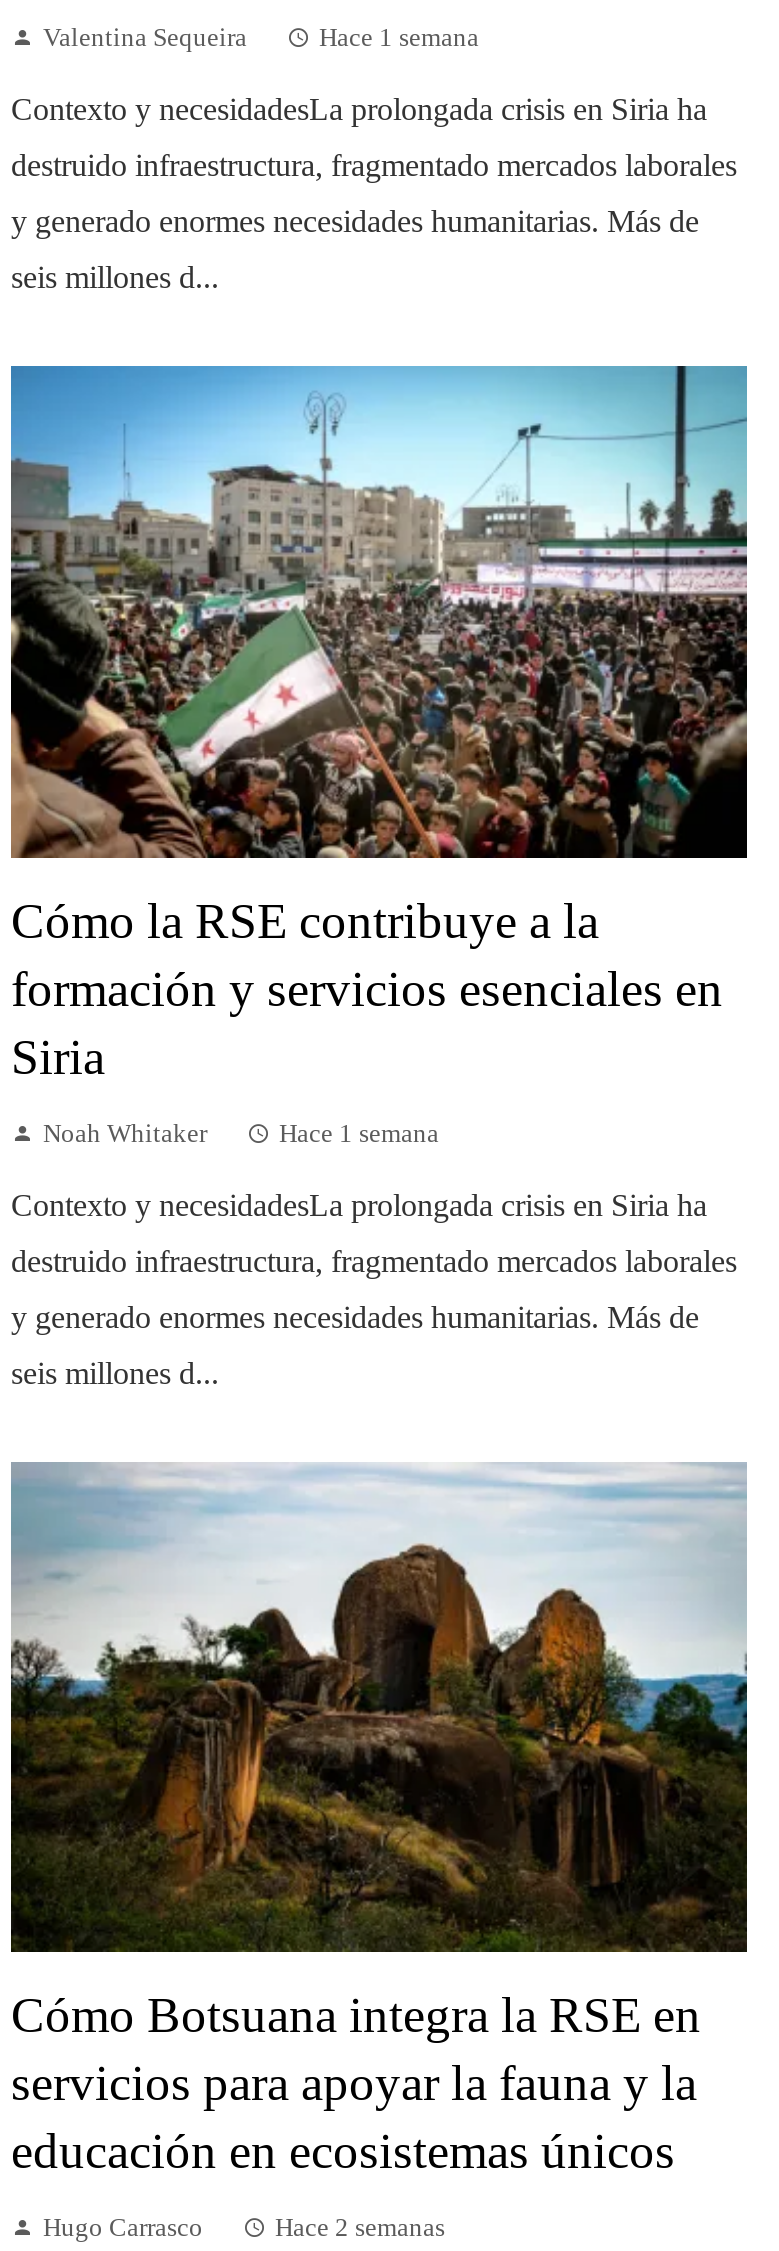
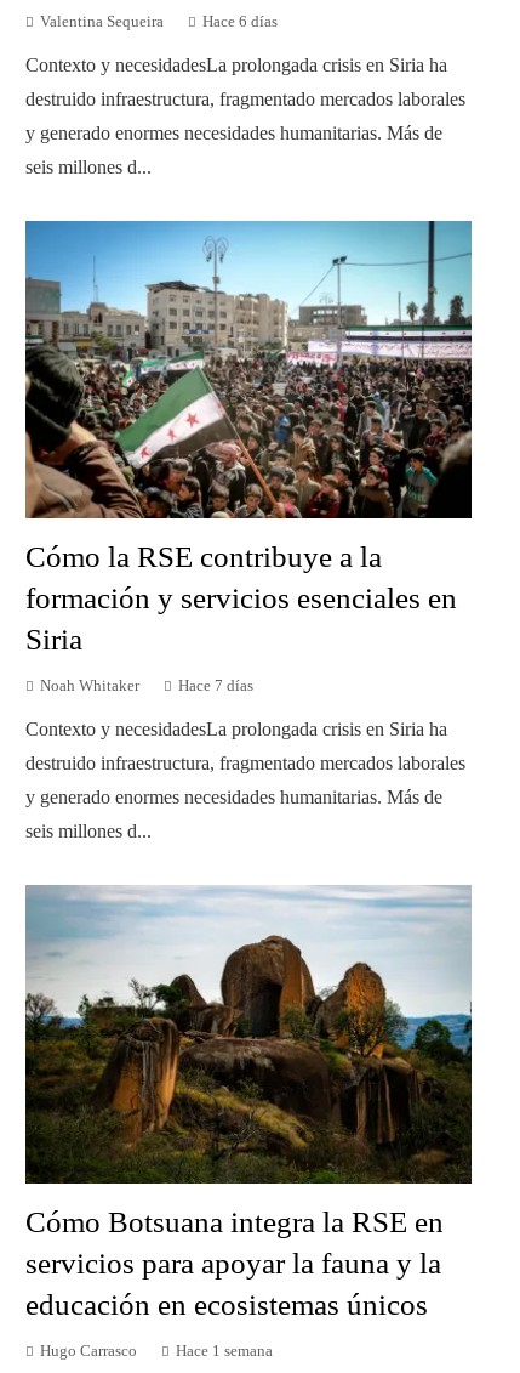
[319,24,479,52] Hace 1 semana -> [202,13,278,30] Hace 6 días
[279,1119,439,1147] Hace 1 semana -> [178,678,253,695] Hace 7 días
[275,2214,445,2242] Hace 2 semanas -> [176,1342,273,1359] Hace 1 semana

